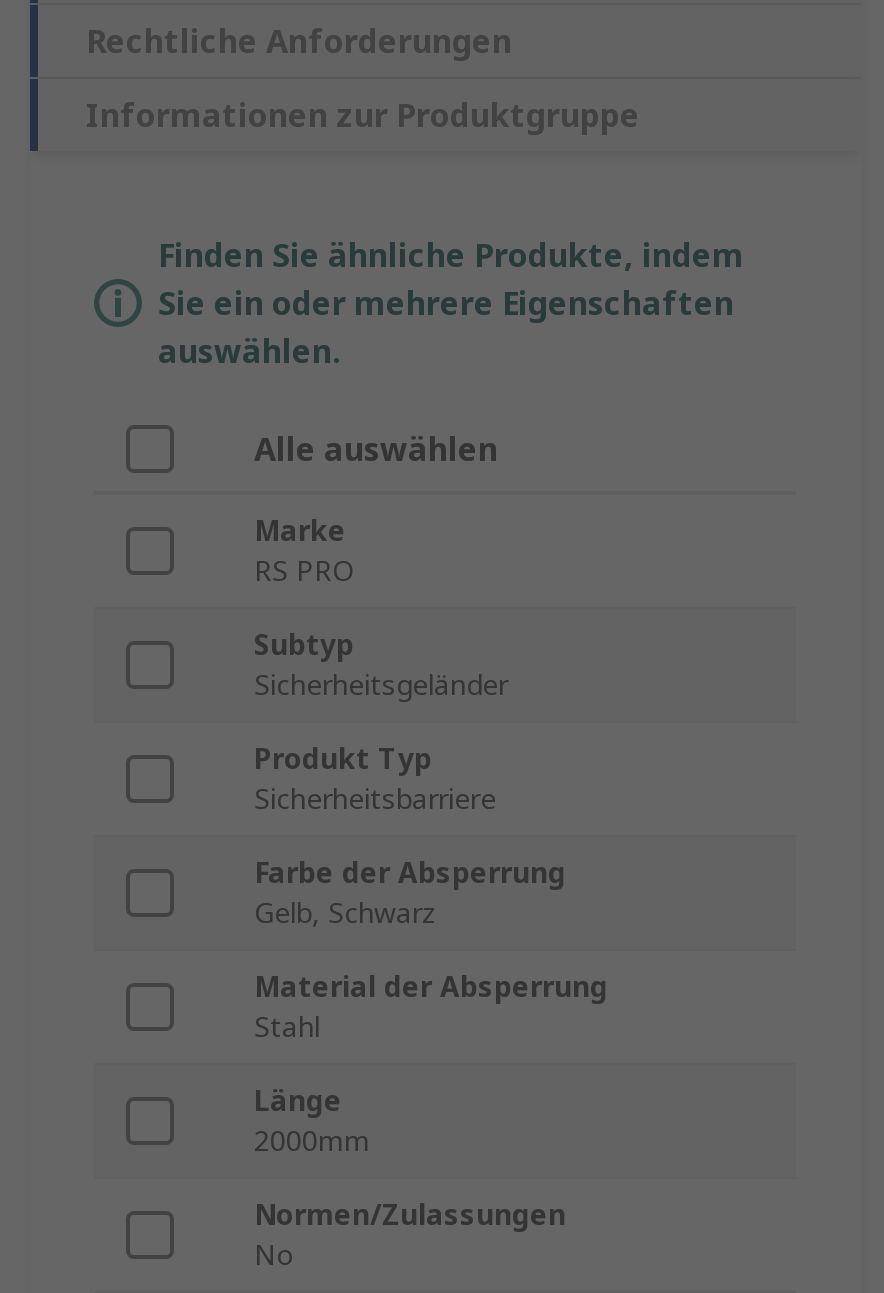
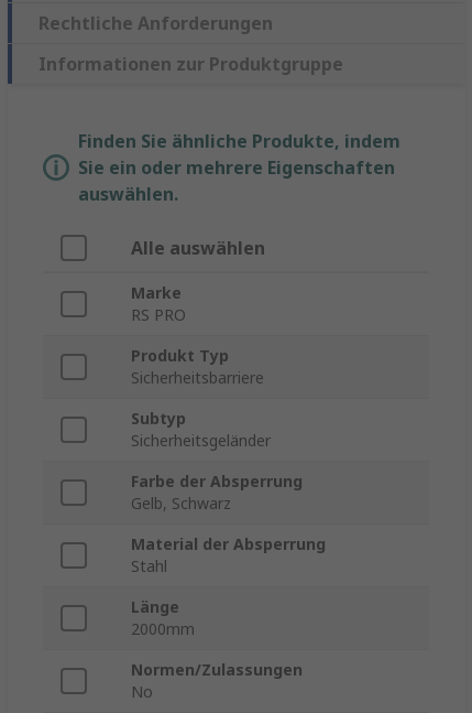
moved [254,626,508,704] -> [131,408,271,451]: Subtyp | Sicherheitsgeländer
moved [254,740,496,818] -> [131,345,264,388]: Produkt Typ | Sicherheitsbarriere

